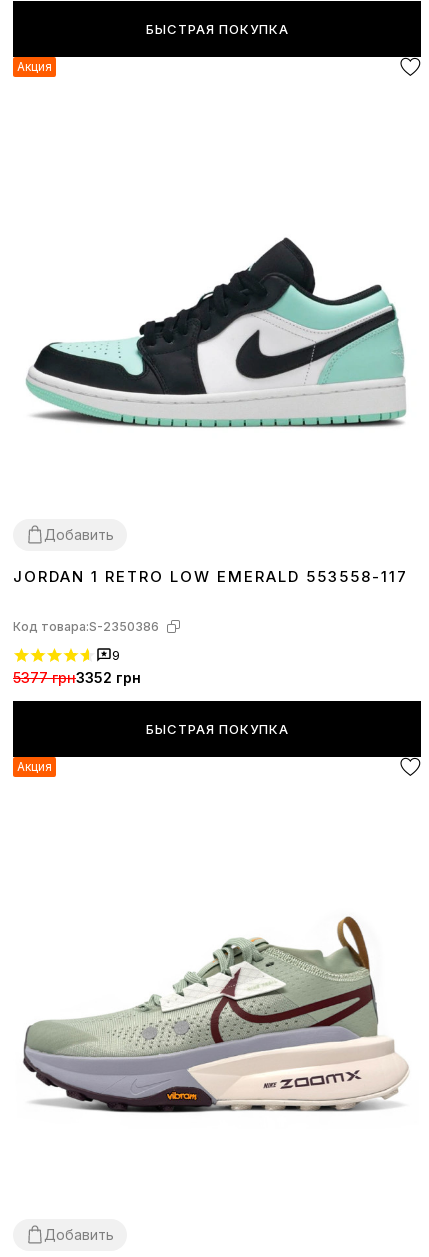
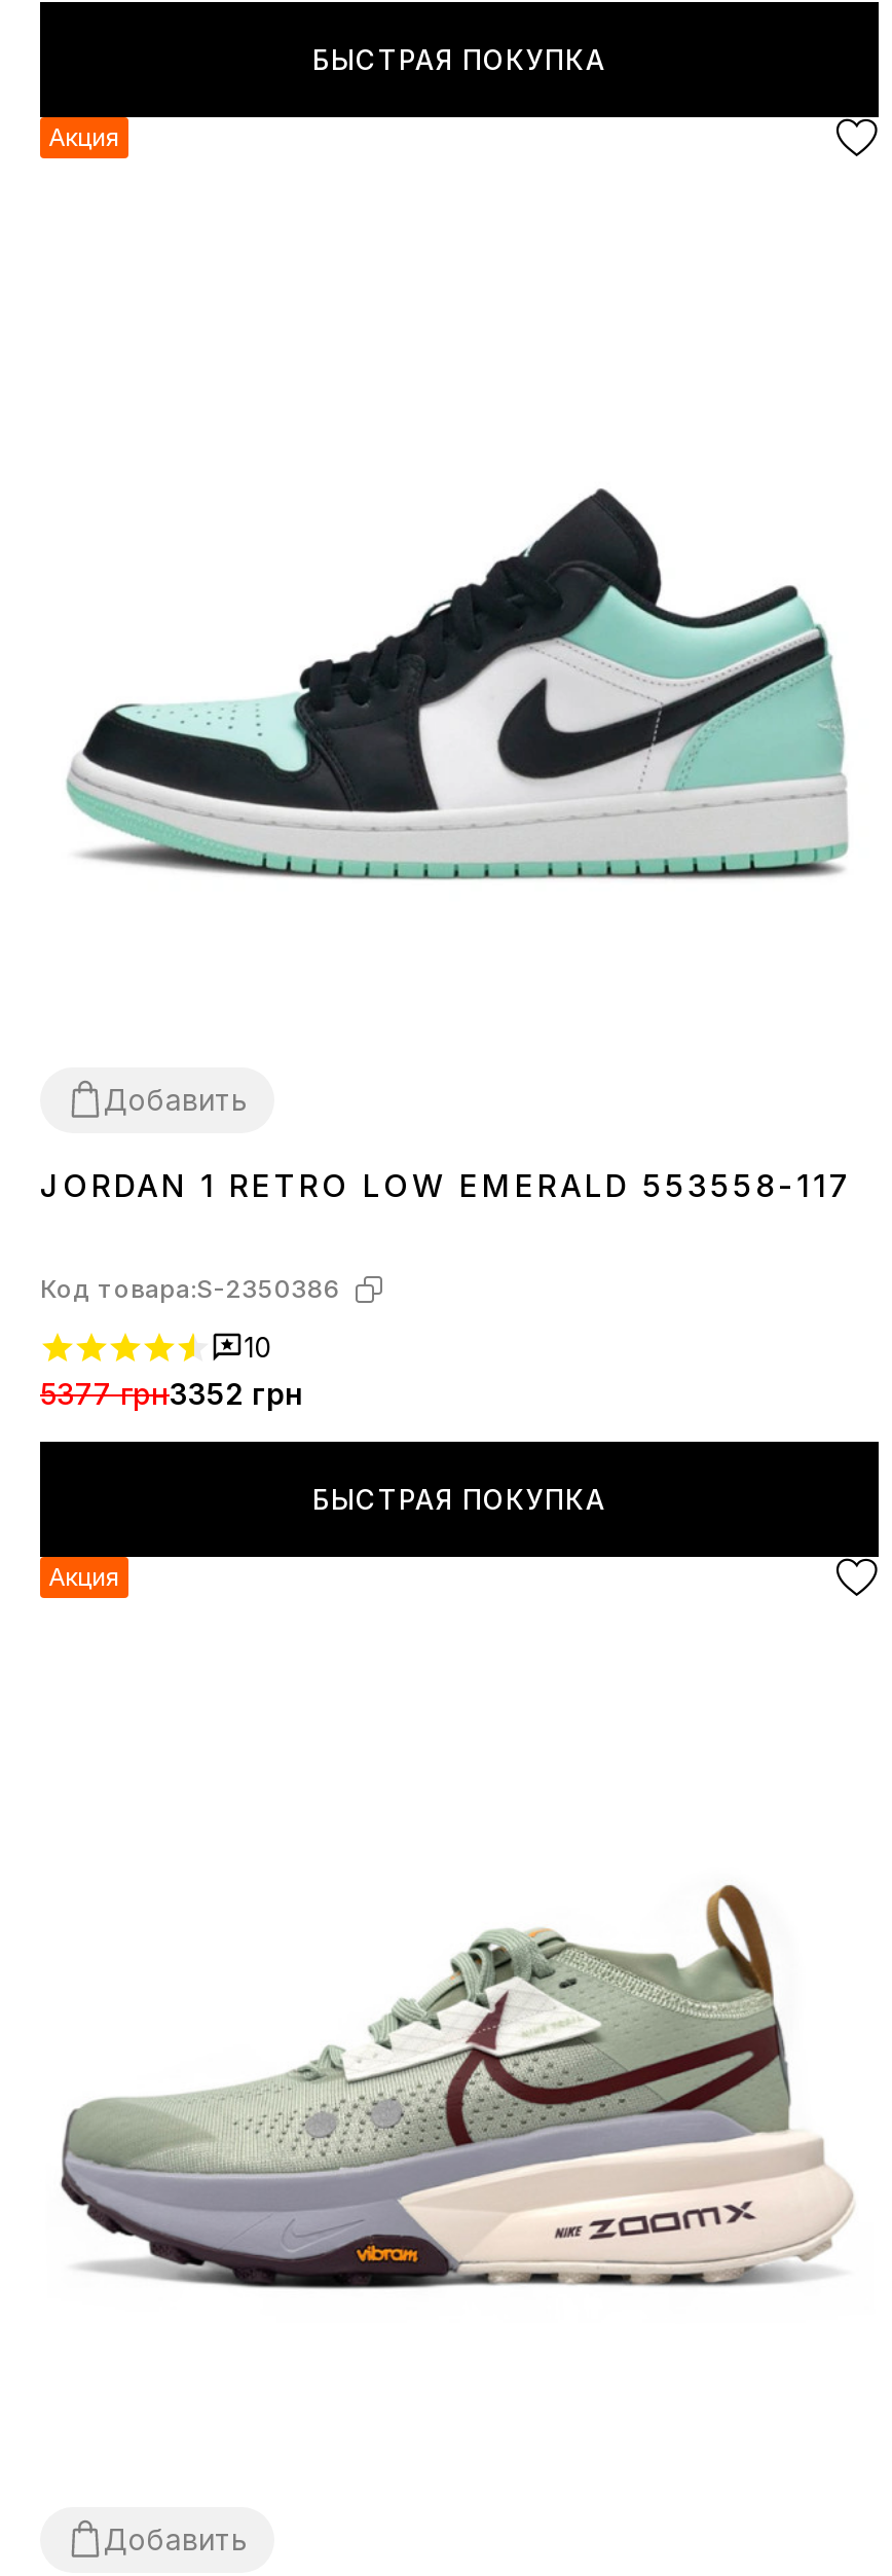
[112,647,120,663] 9 -> [244,1330,270,1363] 10

